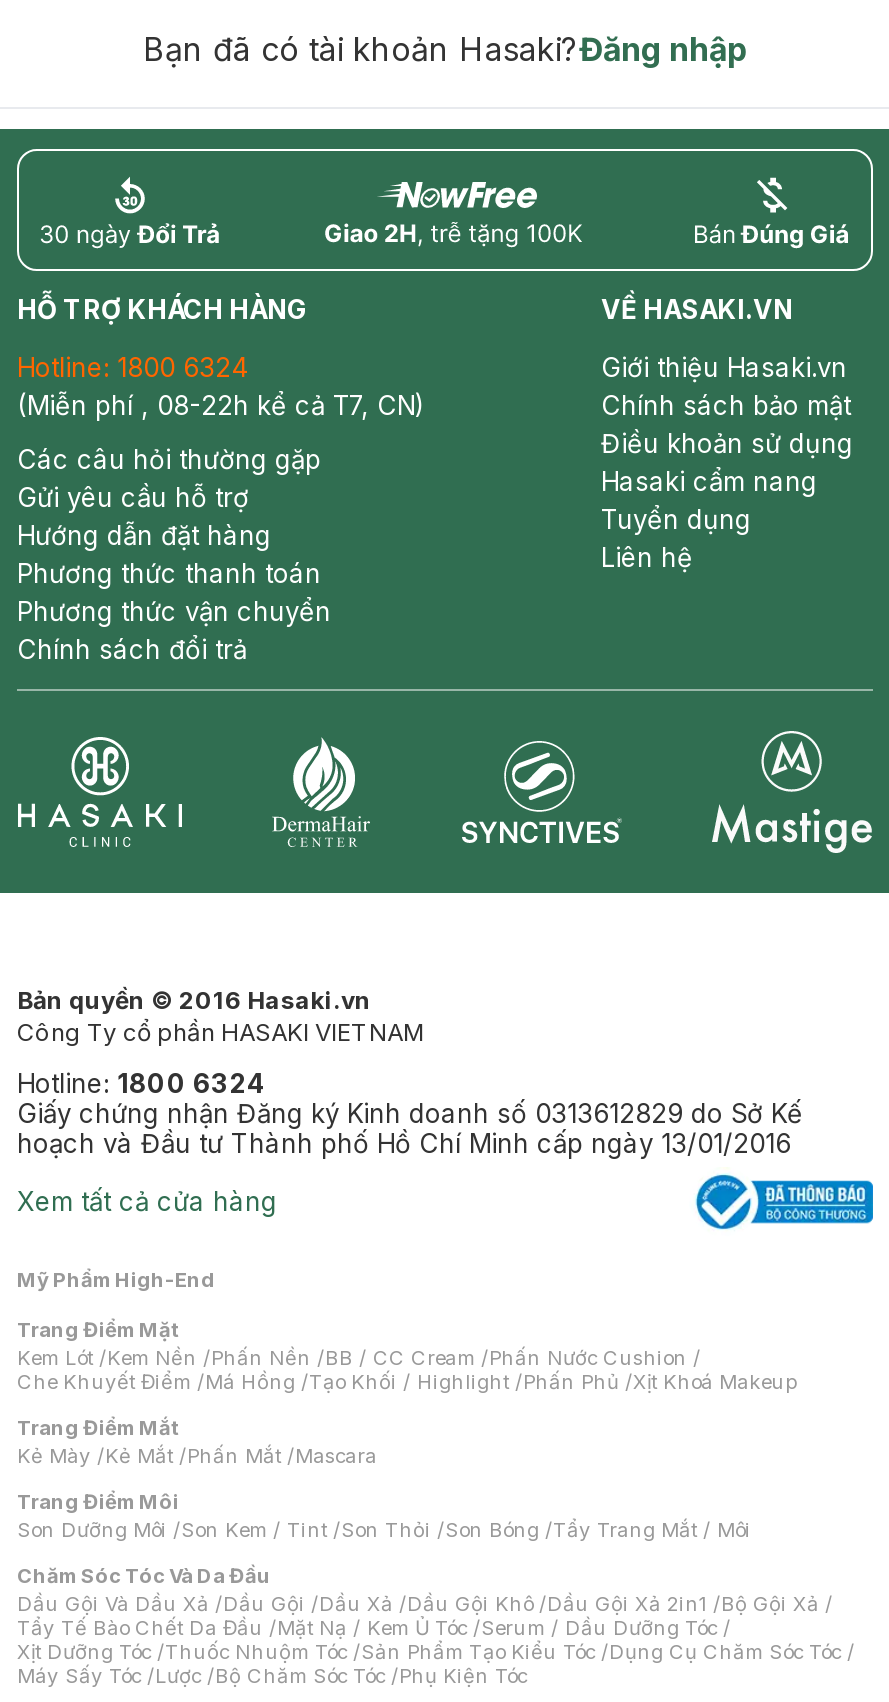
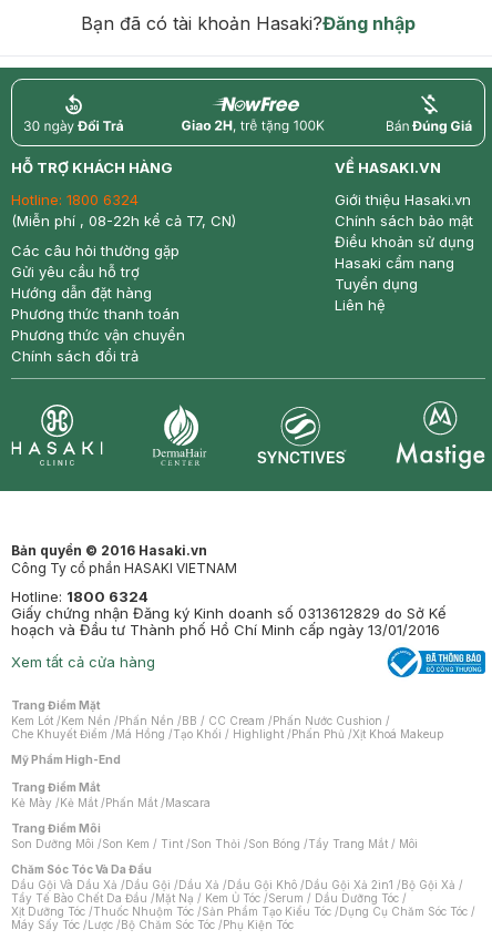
moved [17,1267,215,1291] -> [11,753,121,766]: Mỹ Phẩm High-End
moved [17,1317,797,1393] -> [11,698,443,741]: Trang Điểm Mặt | Kem Lót /Kem Nền /Phấn Nền /BB / CC Cream /Phấn Nước Cushion / | Che Khuyết Điểm /Má Hồng /Tạo Khối / Highlight /Phấn Phủ /Xịt Khoá Makeup

